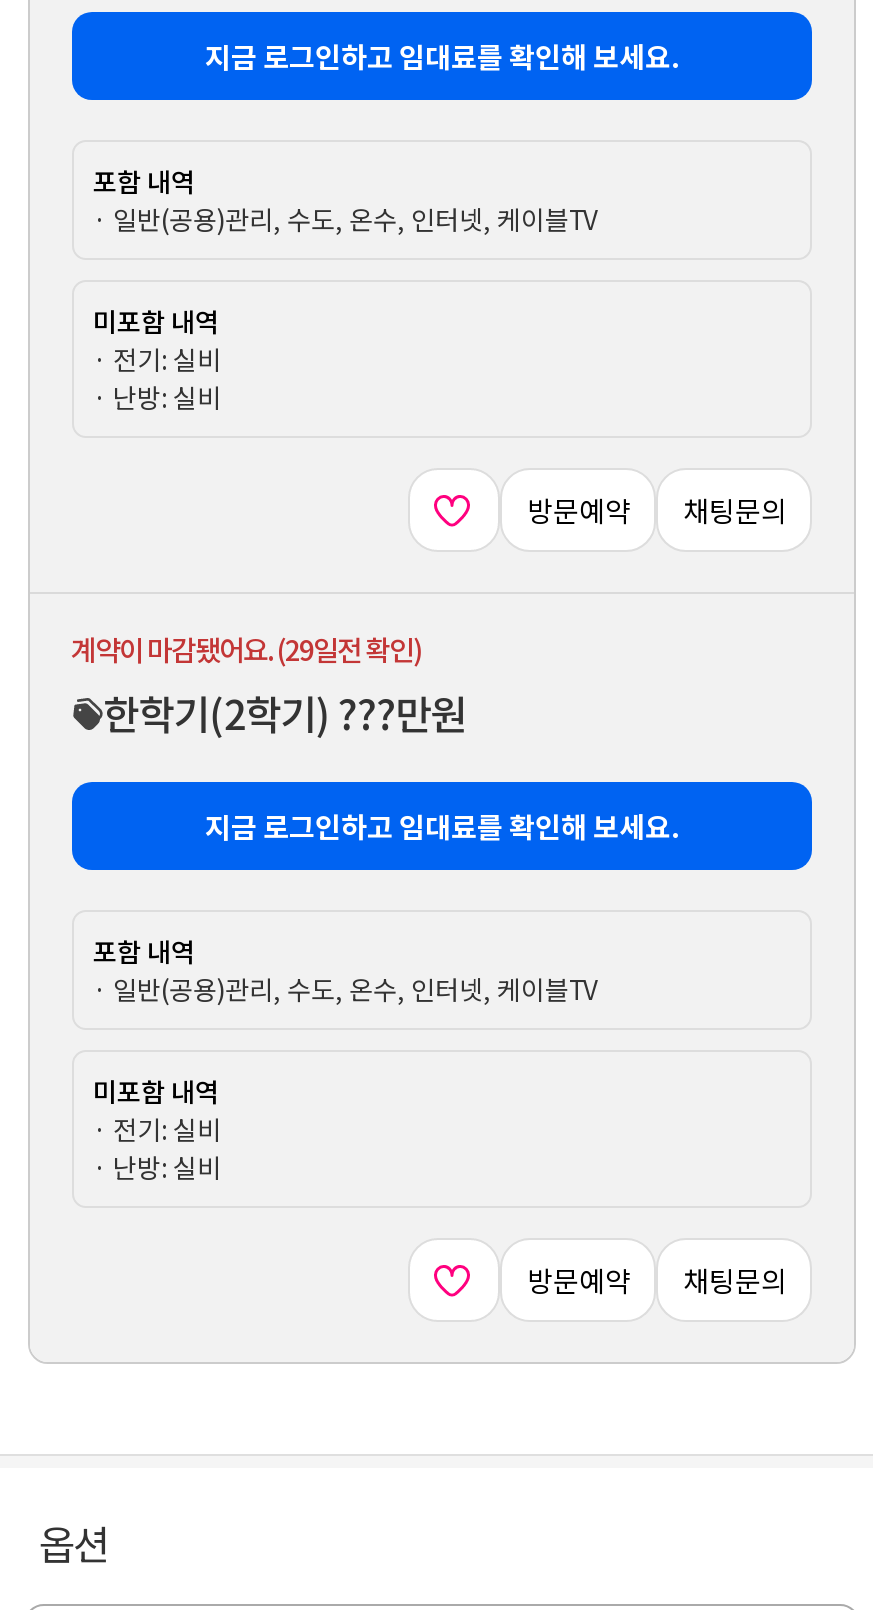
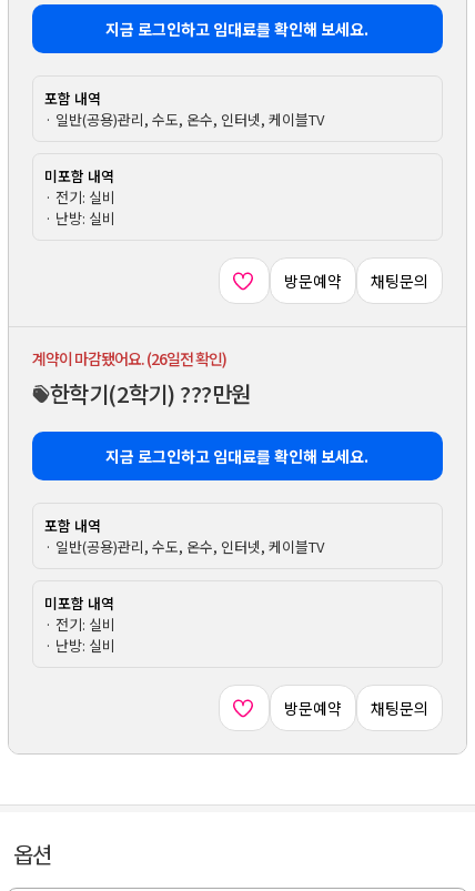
[71,629,421,669] 계약이 마감됐어요. (29일전 확인) -> [32,347,226,369] 계약이 마감됐어요. (26일전 확인)

